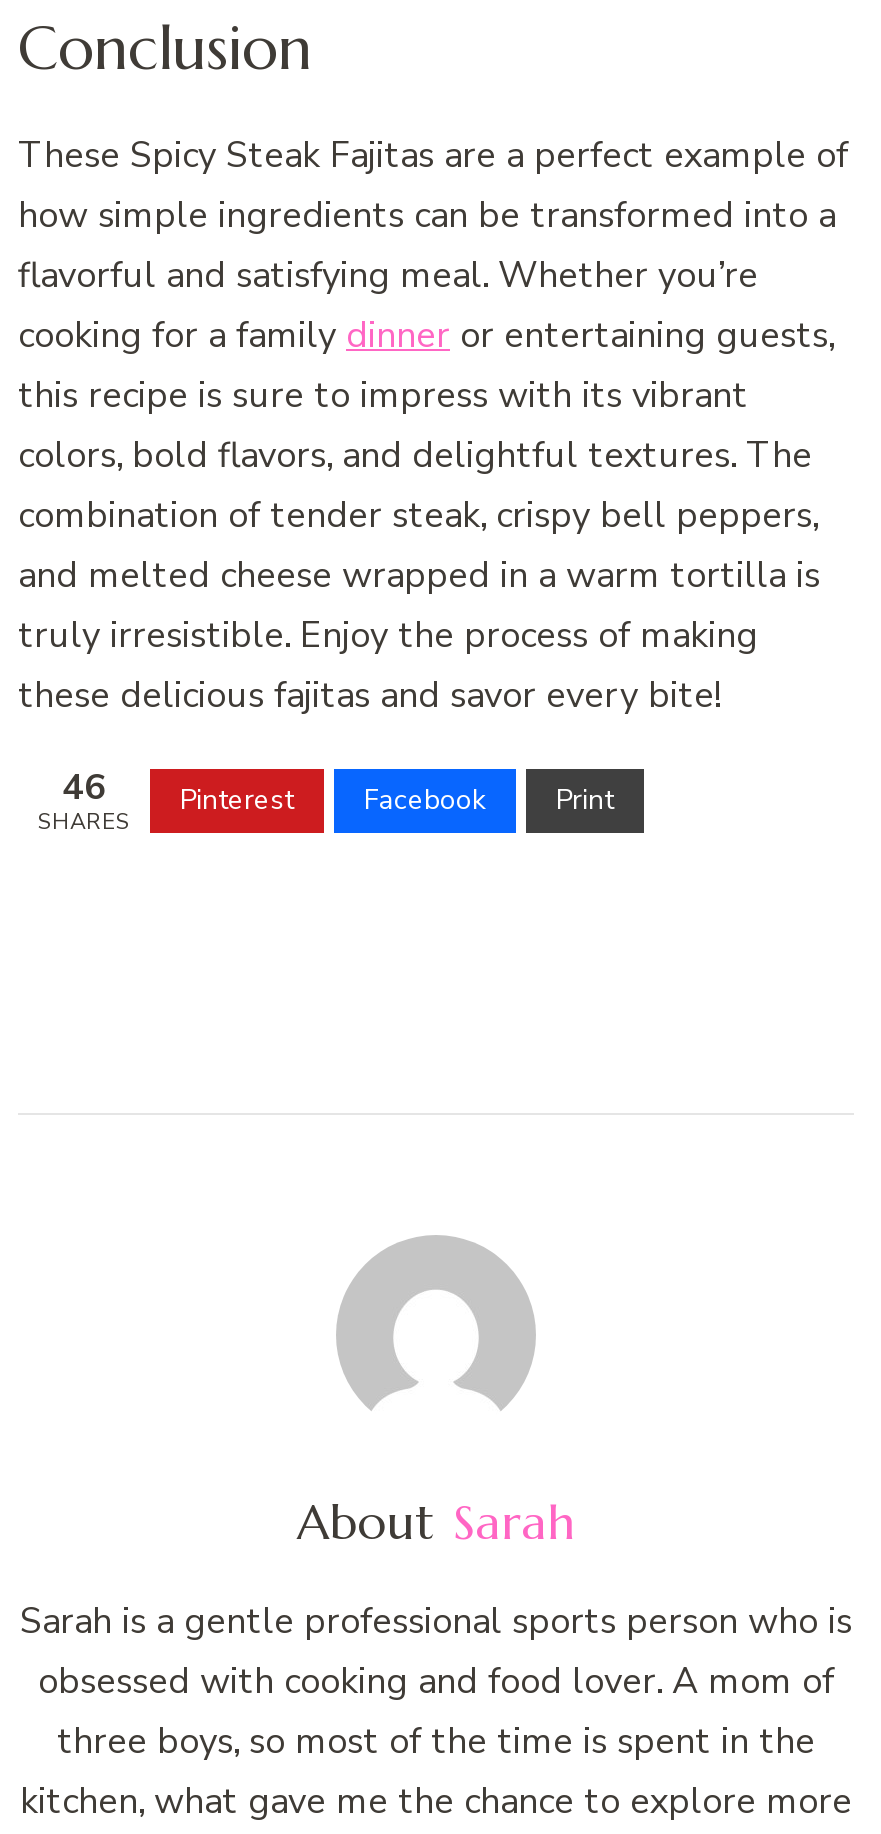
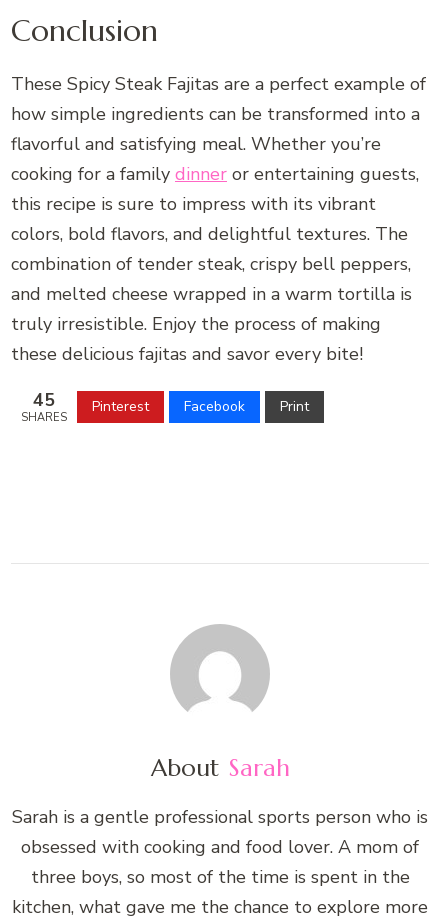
[62,764,614,819] 46 Pinterest Facebook Print -> [33,388,309,416] 45 Pinterest Facebook Print

